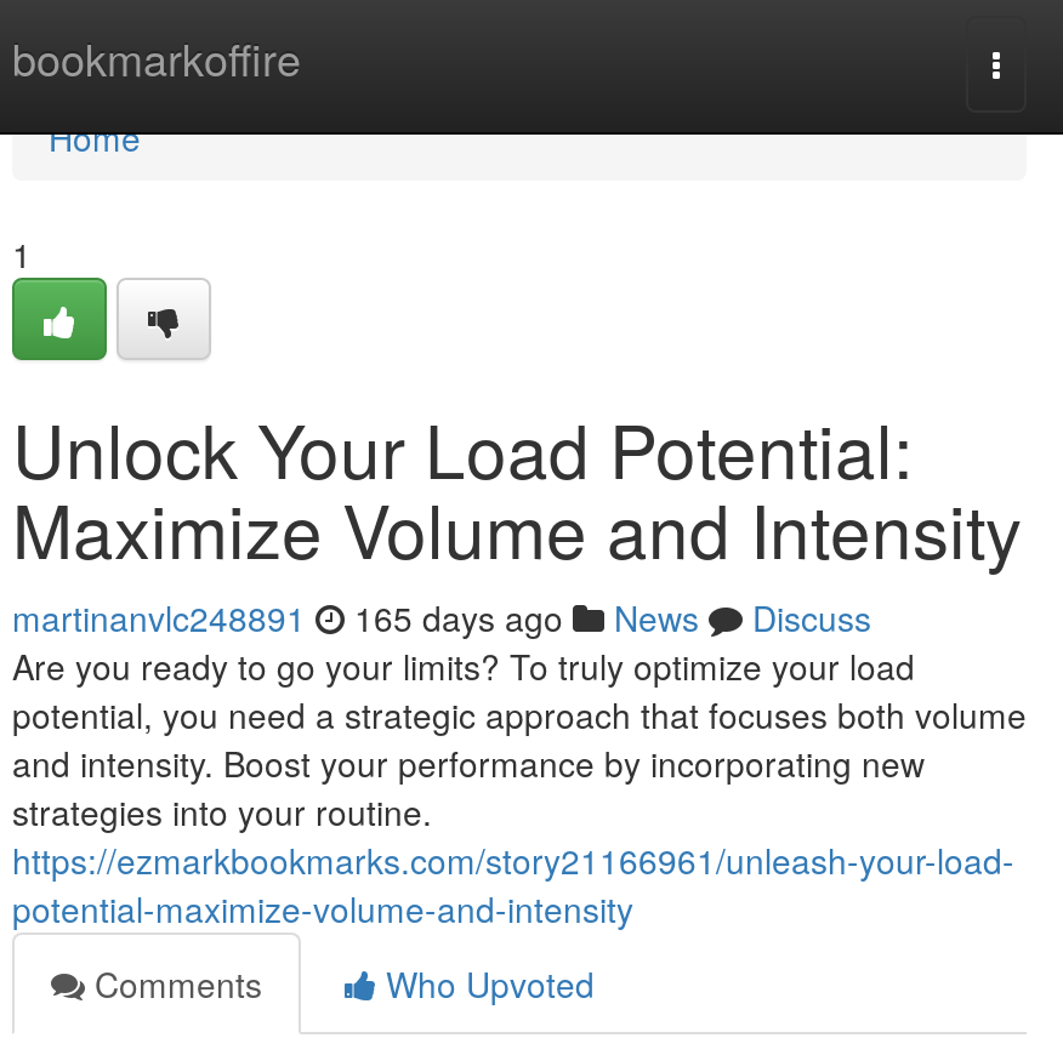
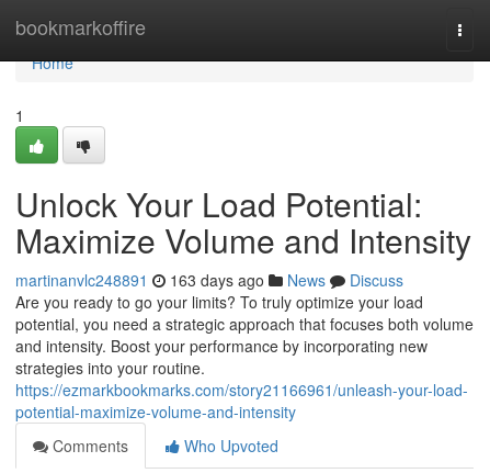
[12,593,871,641] martinanvlc248891 165 days ago News Discuss -> [15,269,403,291] martinanvlc248891 163 days ago News Discuss

